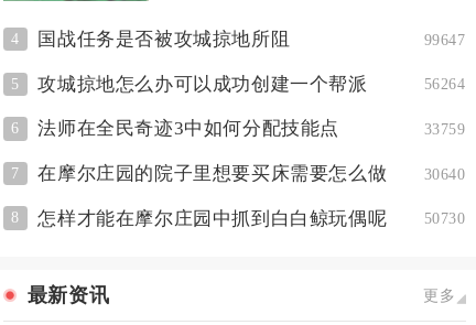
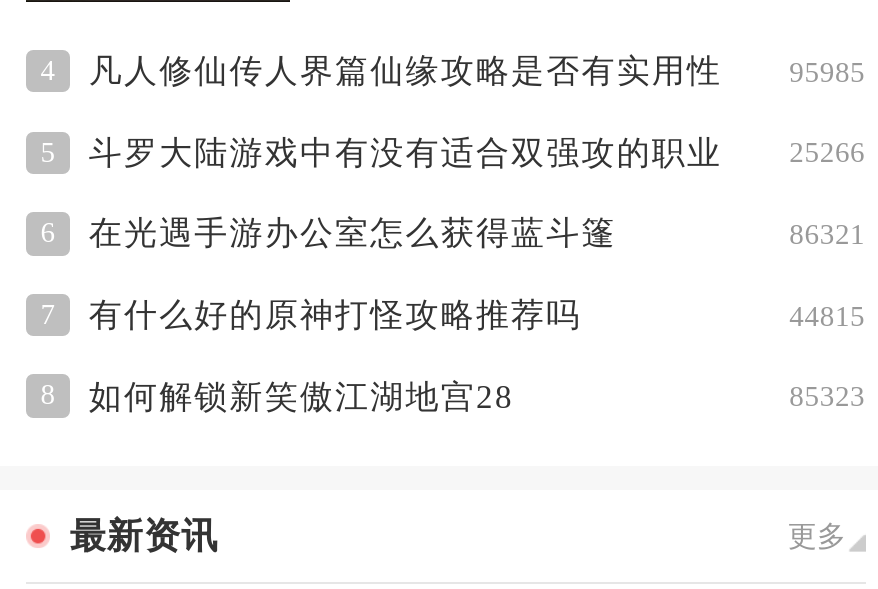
[38,29,466,50] 国战任务是否被攻城掠地所阻 | 99647 -> [89,52,865,90] 凡人修仙传人界篇仙缘攻略是否有实用性 | 95985
[38,74,466,95] 攻城掠地怎么办可以成功创建一个帮派 | 56264 -> [89,134,865,172] 斗罗大陆游戏中有没有适合双强攻的职业 | 25266
[38,118,466,139] 法师在全民奇迹3中如何分配技能点 | 33759 -> [89,215,865,253] 在光遇手游办公室怎么获得蓝斗篷 | 86321
[38,163,466,184] 在摩尔庄园的院子里想要买床需要怎么做 | 30640 -> [89,296,865,334] 有什么好的原神打怪攻略推荐吗 | 44815
[38,208,466,229] 怎样才能在摩尔庄园中抓到白白鲸玩偶呢 | 50730 -> [89,377,865,415] 如何解锁新笑傲江湖地宫28 | 85323

